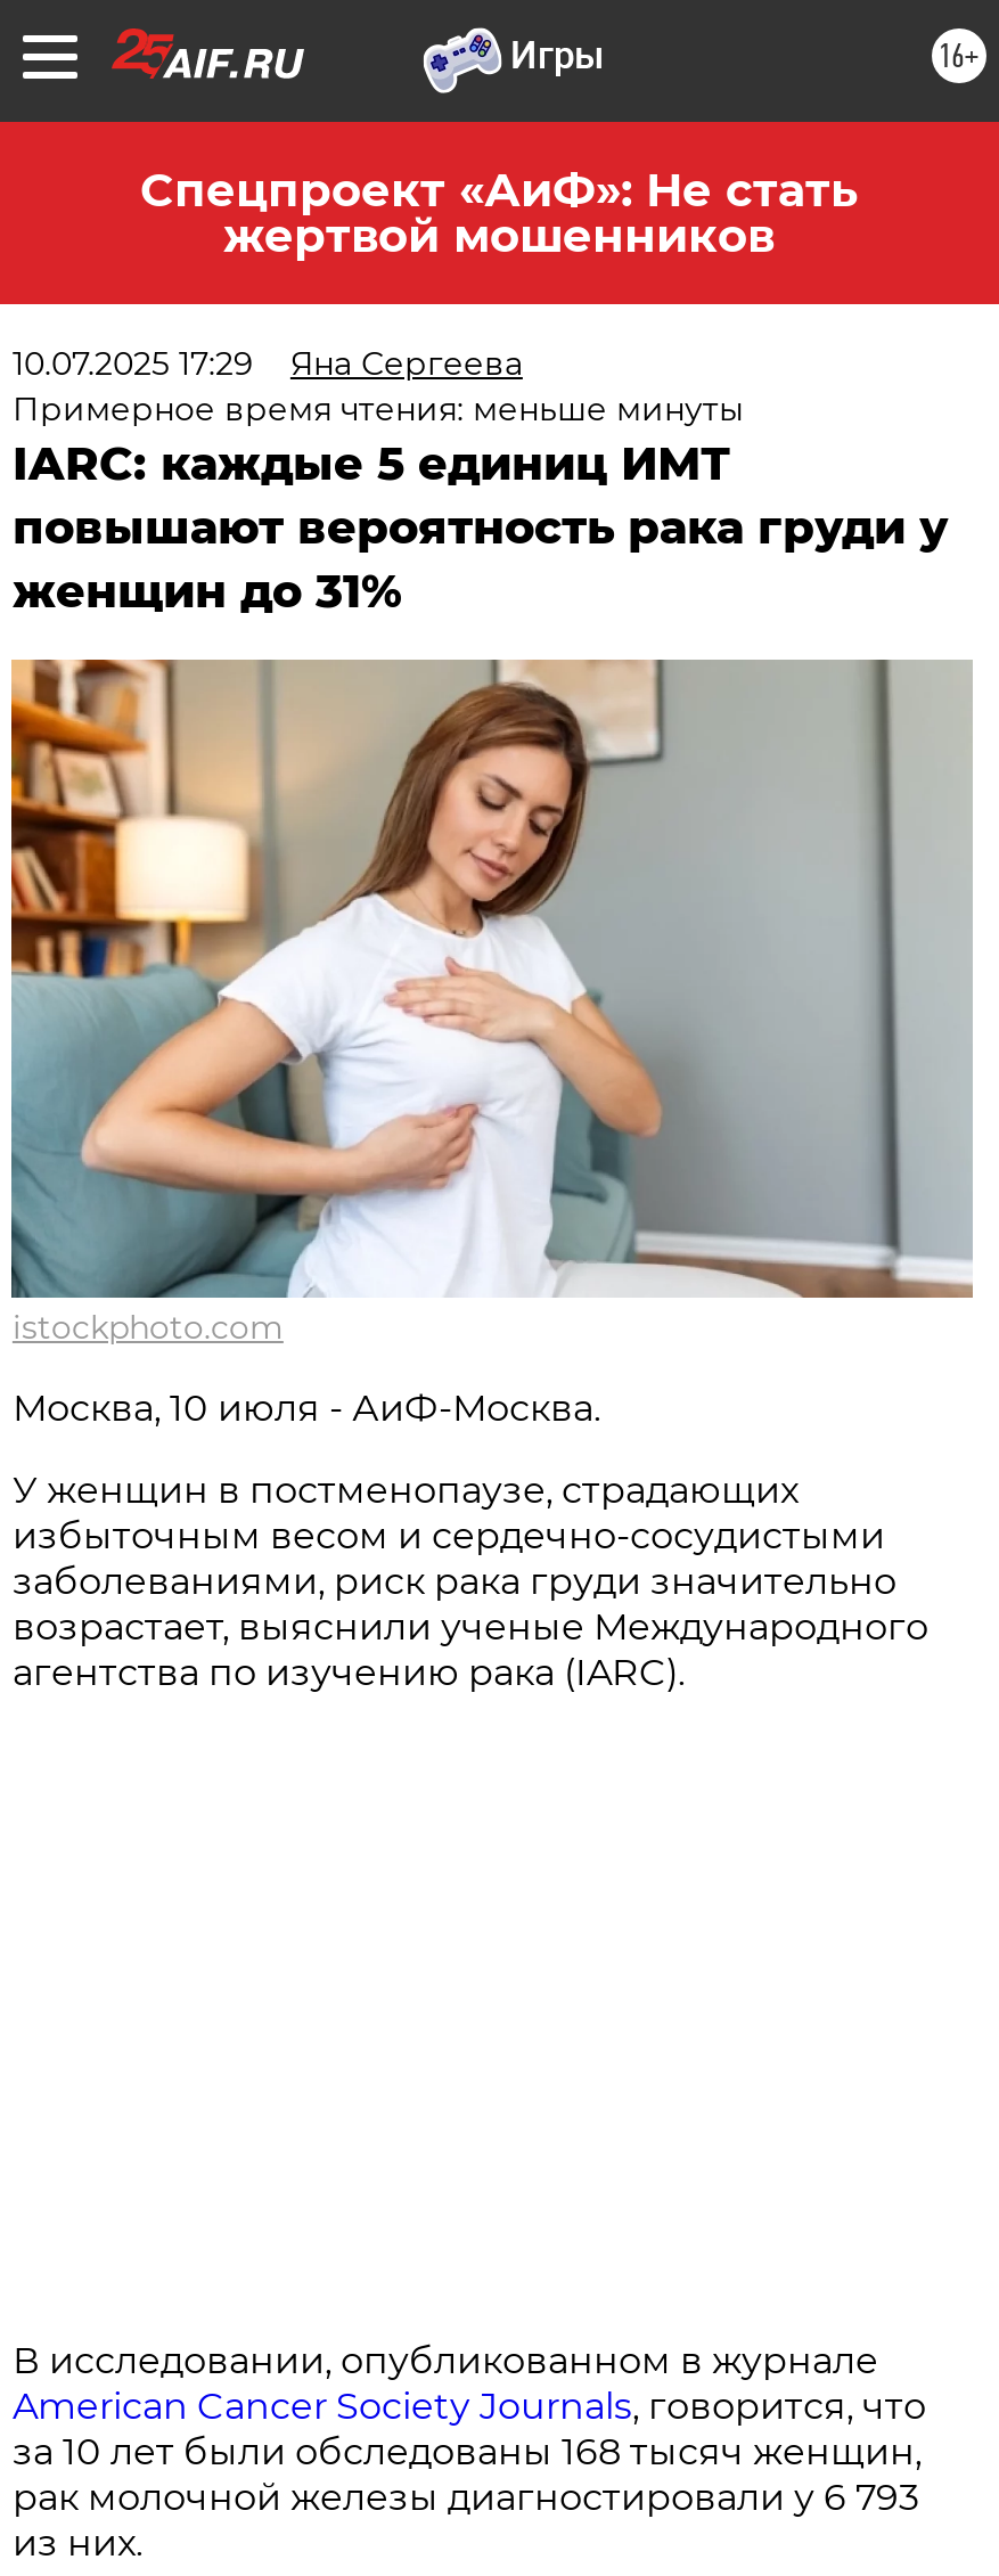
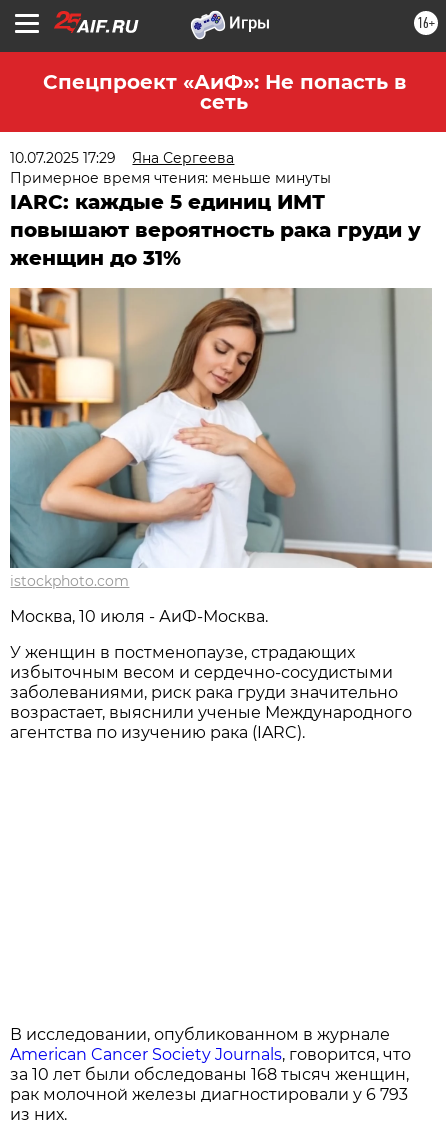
[140,163,858,263] Спецпроект «АиФ»: Не стать | жертвой мошенников -> [42,70,405,114] Спецпроект «АиФ»: Не попасть в | сеть

